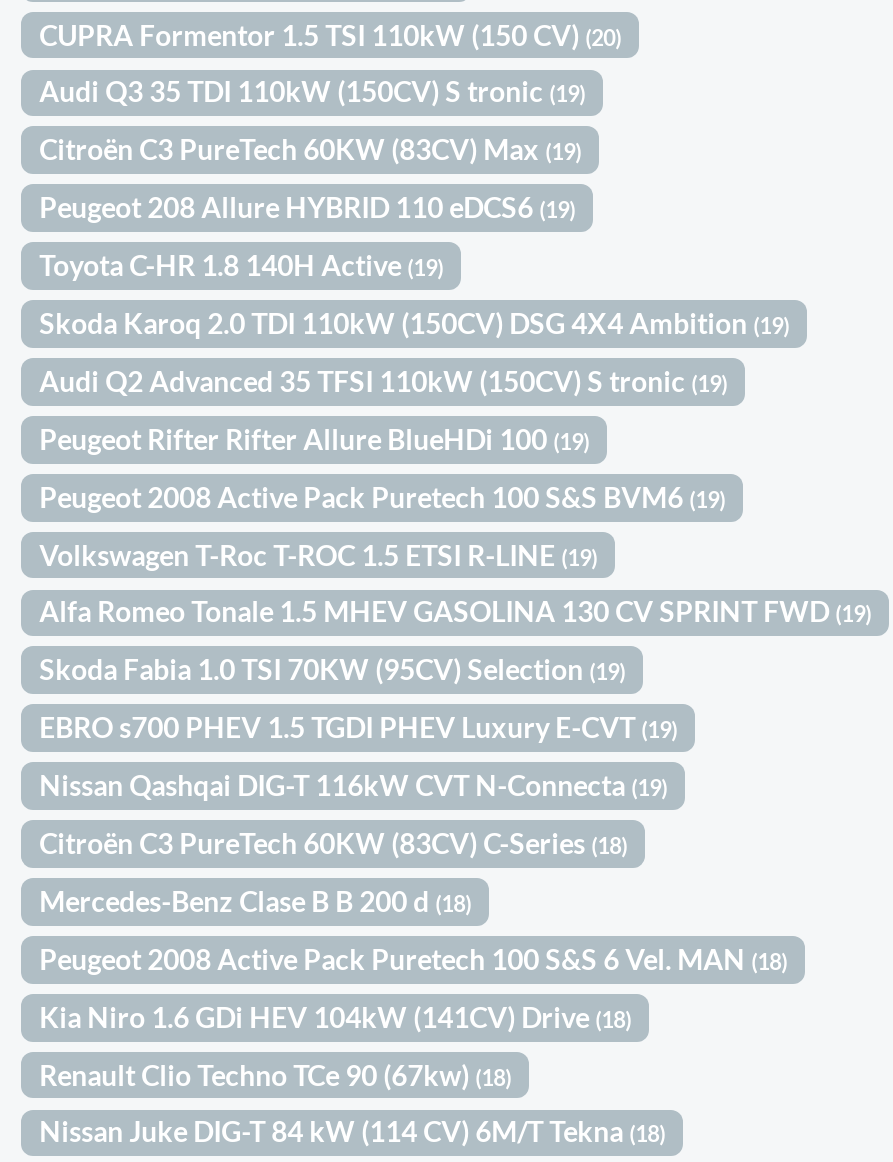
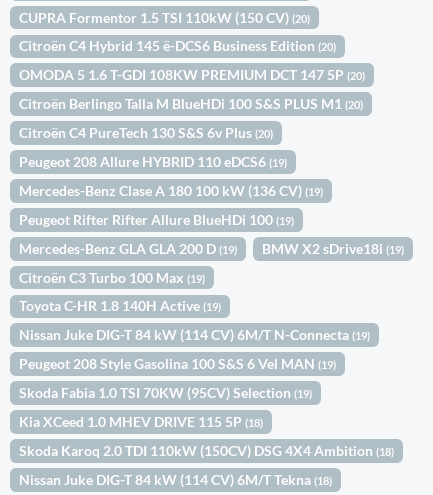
[39,75,585,167] Audi Q3 35 TDI 110kW (150CV) S tronic (19) | Citroën C3 PureTech 60KW (83CV) Max (19) -> [19,37,365,141] Citroën C4 Hybrid 145 ë-DCS6 Business Edition (20) | OMODA 5 1.6 T-GDI 108KW PREMIUM DCT 147 5P (20) | Citroën Berlingo Talla M BlueHDi 100 S&S PLUS M1 (20) | Citroën C4 PureTech 130 S&S 6v Plus (20)
moved [39,190,575,224] -> [19,153,287,170]: Peugeot 208 Allure HYBRID 110 eDCS6 (19)
moved [39,248,443,282] -> [19,297,221,314]: Toyota C-HR 1.8 140H Active (19)
[39,306,789,398] Skoda Karoq 2.0 TDI 110kW (150CV) DSG 4X4 Ambition (19) | Audi Q2 Advanced 35 TFSI 110kW (150CV) S tronic (19) -> [19,182,323,199] Mercedes-Benz Clase A 180 100 kW (136 CV) (19)
[39,479,871,629] Peugeot 2008 Active Pack Puretech 100 S&S BVM6 (19) | Volkswagen T-Roc T-ROC 1.5 ETSI R-LINE (19) | Alfa Romeo Tonale 1.5 MHEV GASOLINA 130 CV SPRINT FWD (19) -> [19,240,404,372] Mercedes-Benz GLA GLA 200 D (19) | BMW X2 sDrive18i (19) | Citroën C3 Turbo 100 Max (19) | Nissan Juke DIG-T 84 kW (114 CV) 6M/T N-Connecta (19) | Peugeot 208 Style Gasolina 100 S&S 6 Vel MAN (19)
moved [39,653,625,687] -> [19,384,312,401]: Skoda Fabia 1.0 TSI 70KW (95CV) Selection (19)
[39,710,787,1091] EBRO s700 PHEV 1.5 TGDI PHEV Luxury E-CVT (19) | Nissan Qashqai DIG-T 116kW CVT N-Connecta (19) | Citroën C3 PureTech 60KW (83CV) C-Series (18) | Mercedes-Benz Clase B B 200 d (18) | Peugeot 2008 Active Pack Puretech 100 S&S 6 Vel. MAN (18) | Kia Niro 1.6 GDi HEV 104kW (141CV) Drive (18) | Renault Clio Techno TCe 90 (67kw) (18) -> [19,413,394,459] Kia XCeed 1.0 MHEV DRIVE 115 5P (18) | Skoda Karoq 2.0 TDI 110kW (150CV) DSG 4X4 Ambition (18)

